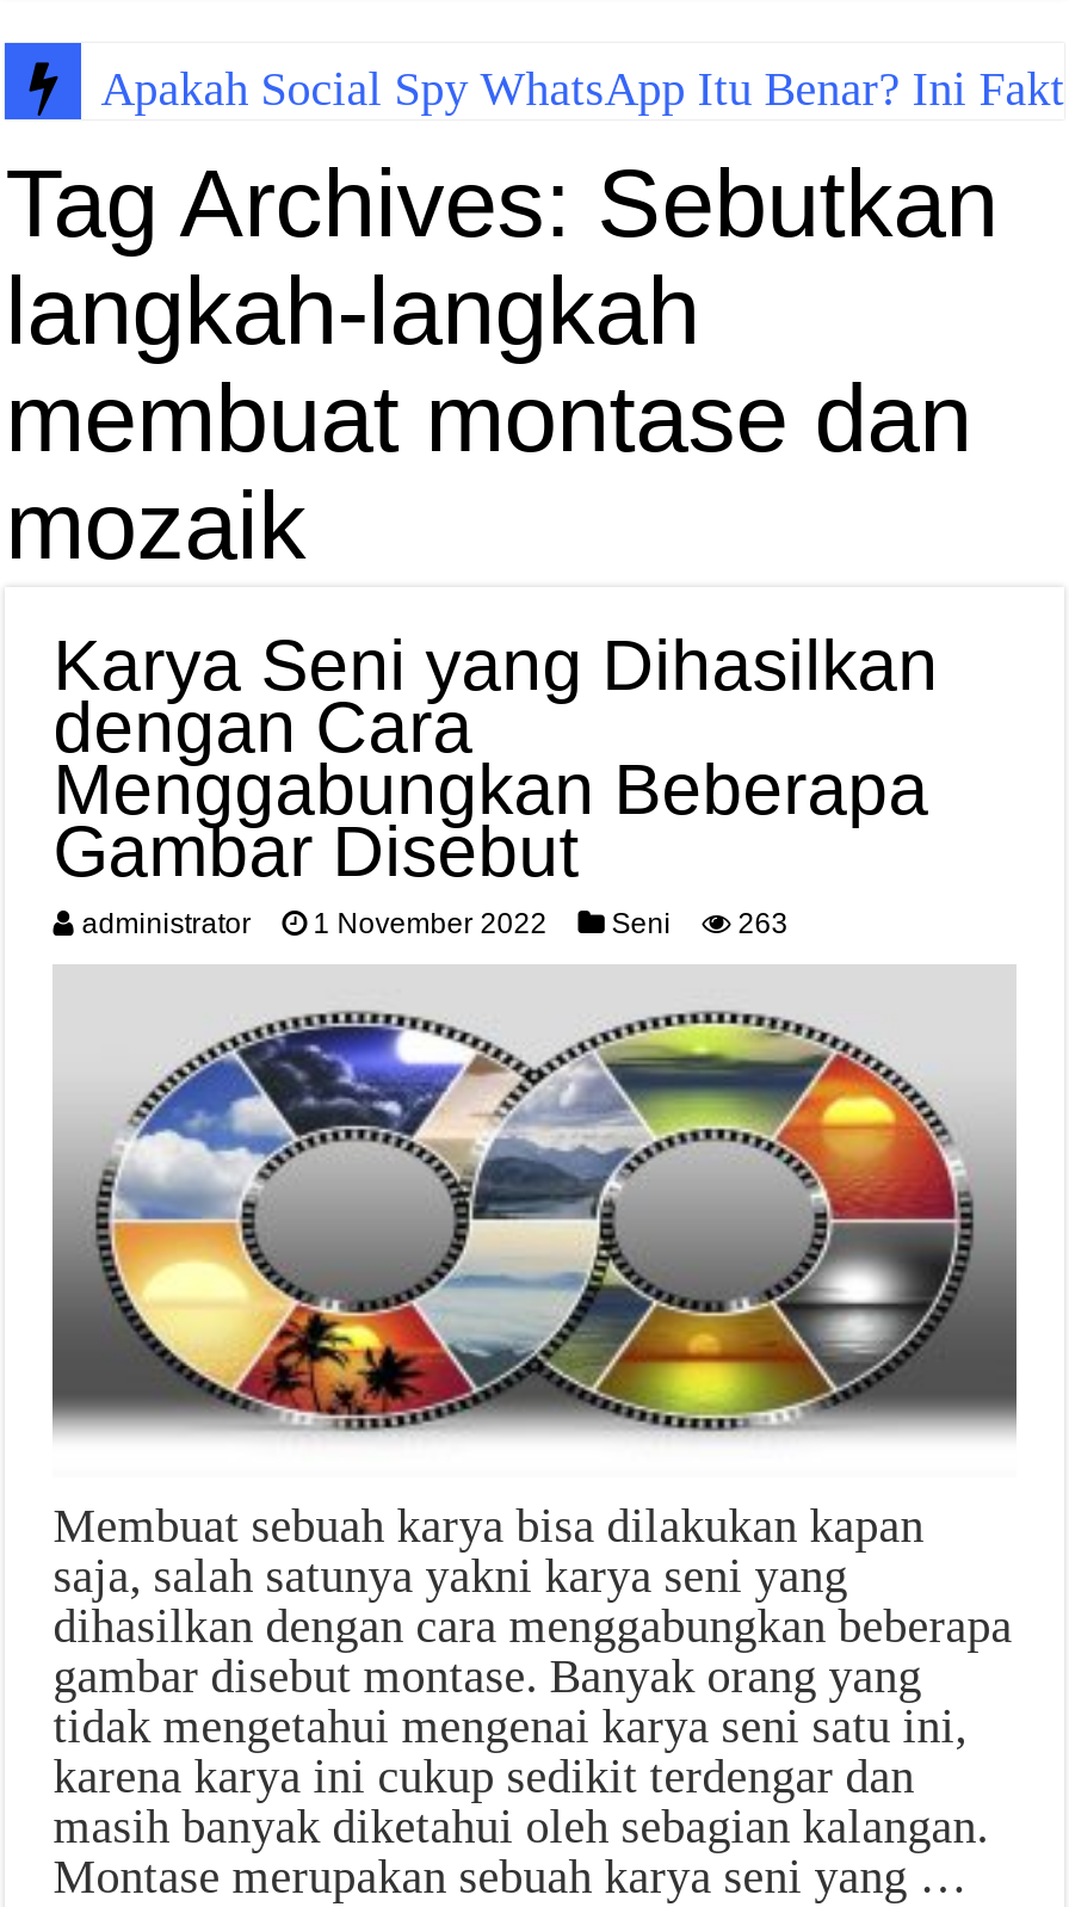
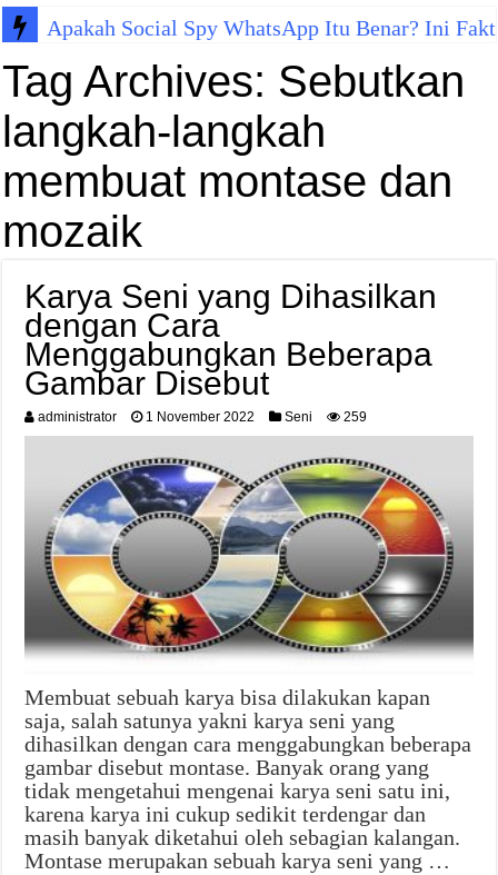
[82,907,788,940] administrator 1 November 2022 Seni 263 -> [38,409,367,425] administrator 1 November 2022 Seni 259

